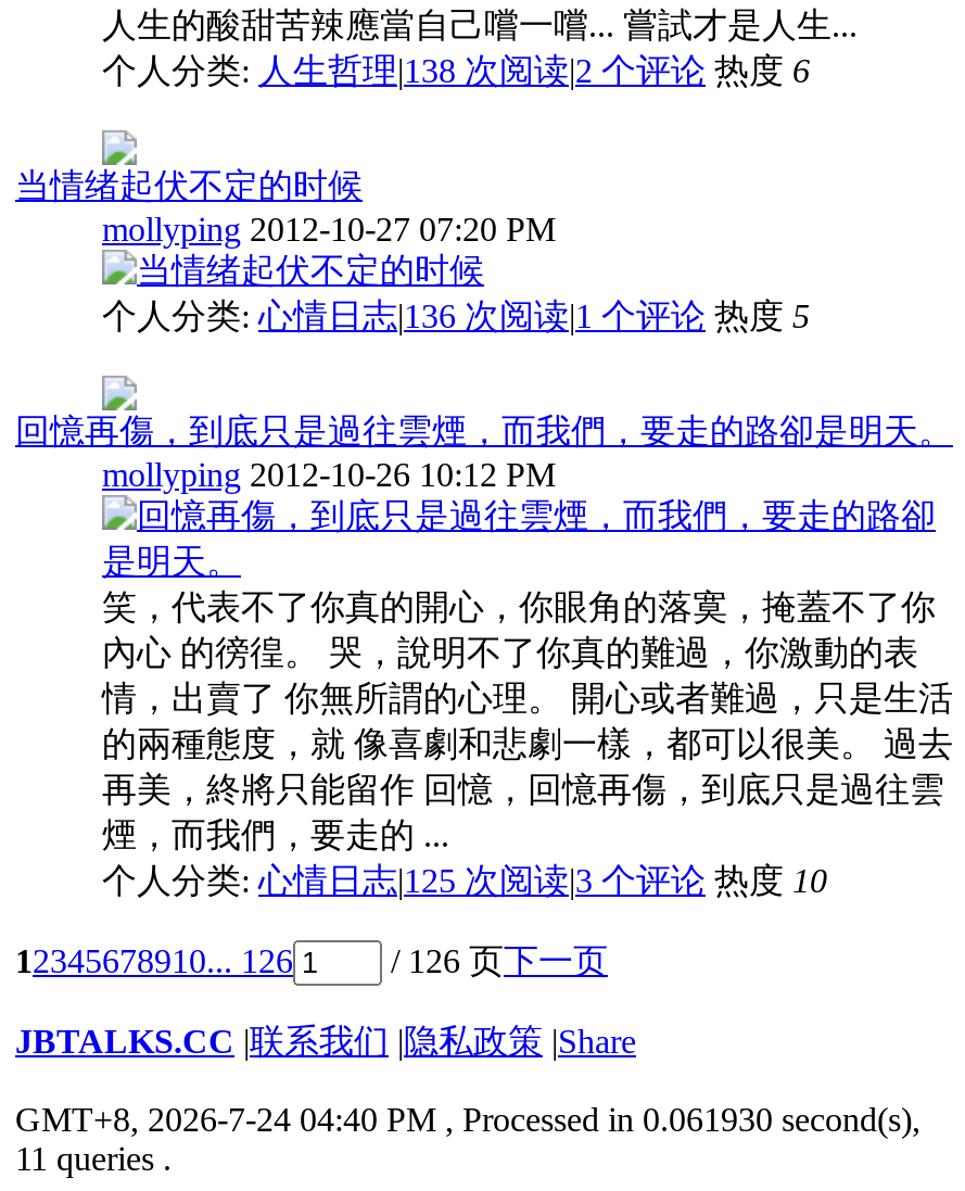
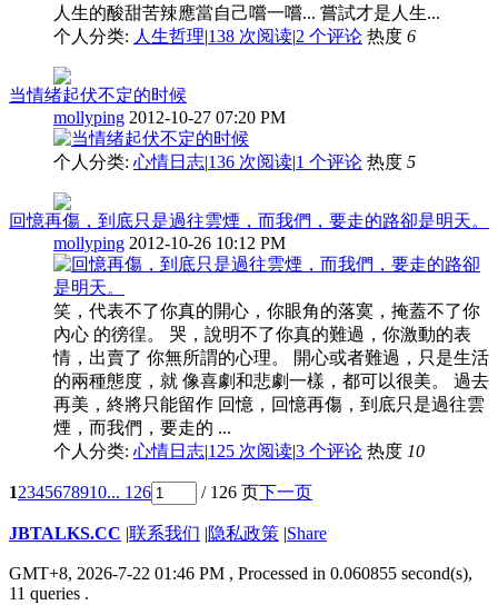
[15,1100,920,1137] GMT+8, 2026-7-24 04:40 PM, Processed in 0.061930 second(s), -> [9,564,472,582] GMT+8, 2026-7-22 01:46 PM, Processed in 0.060855 second(s),

